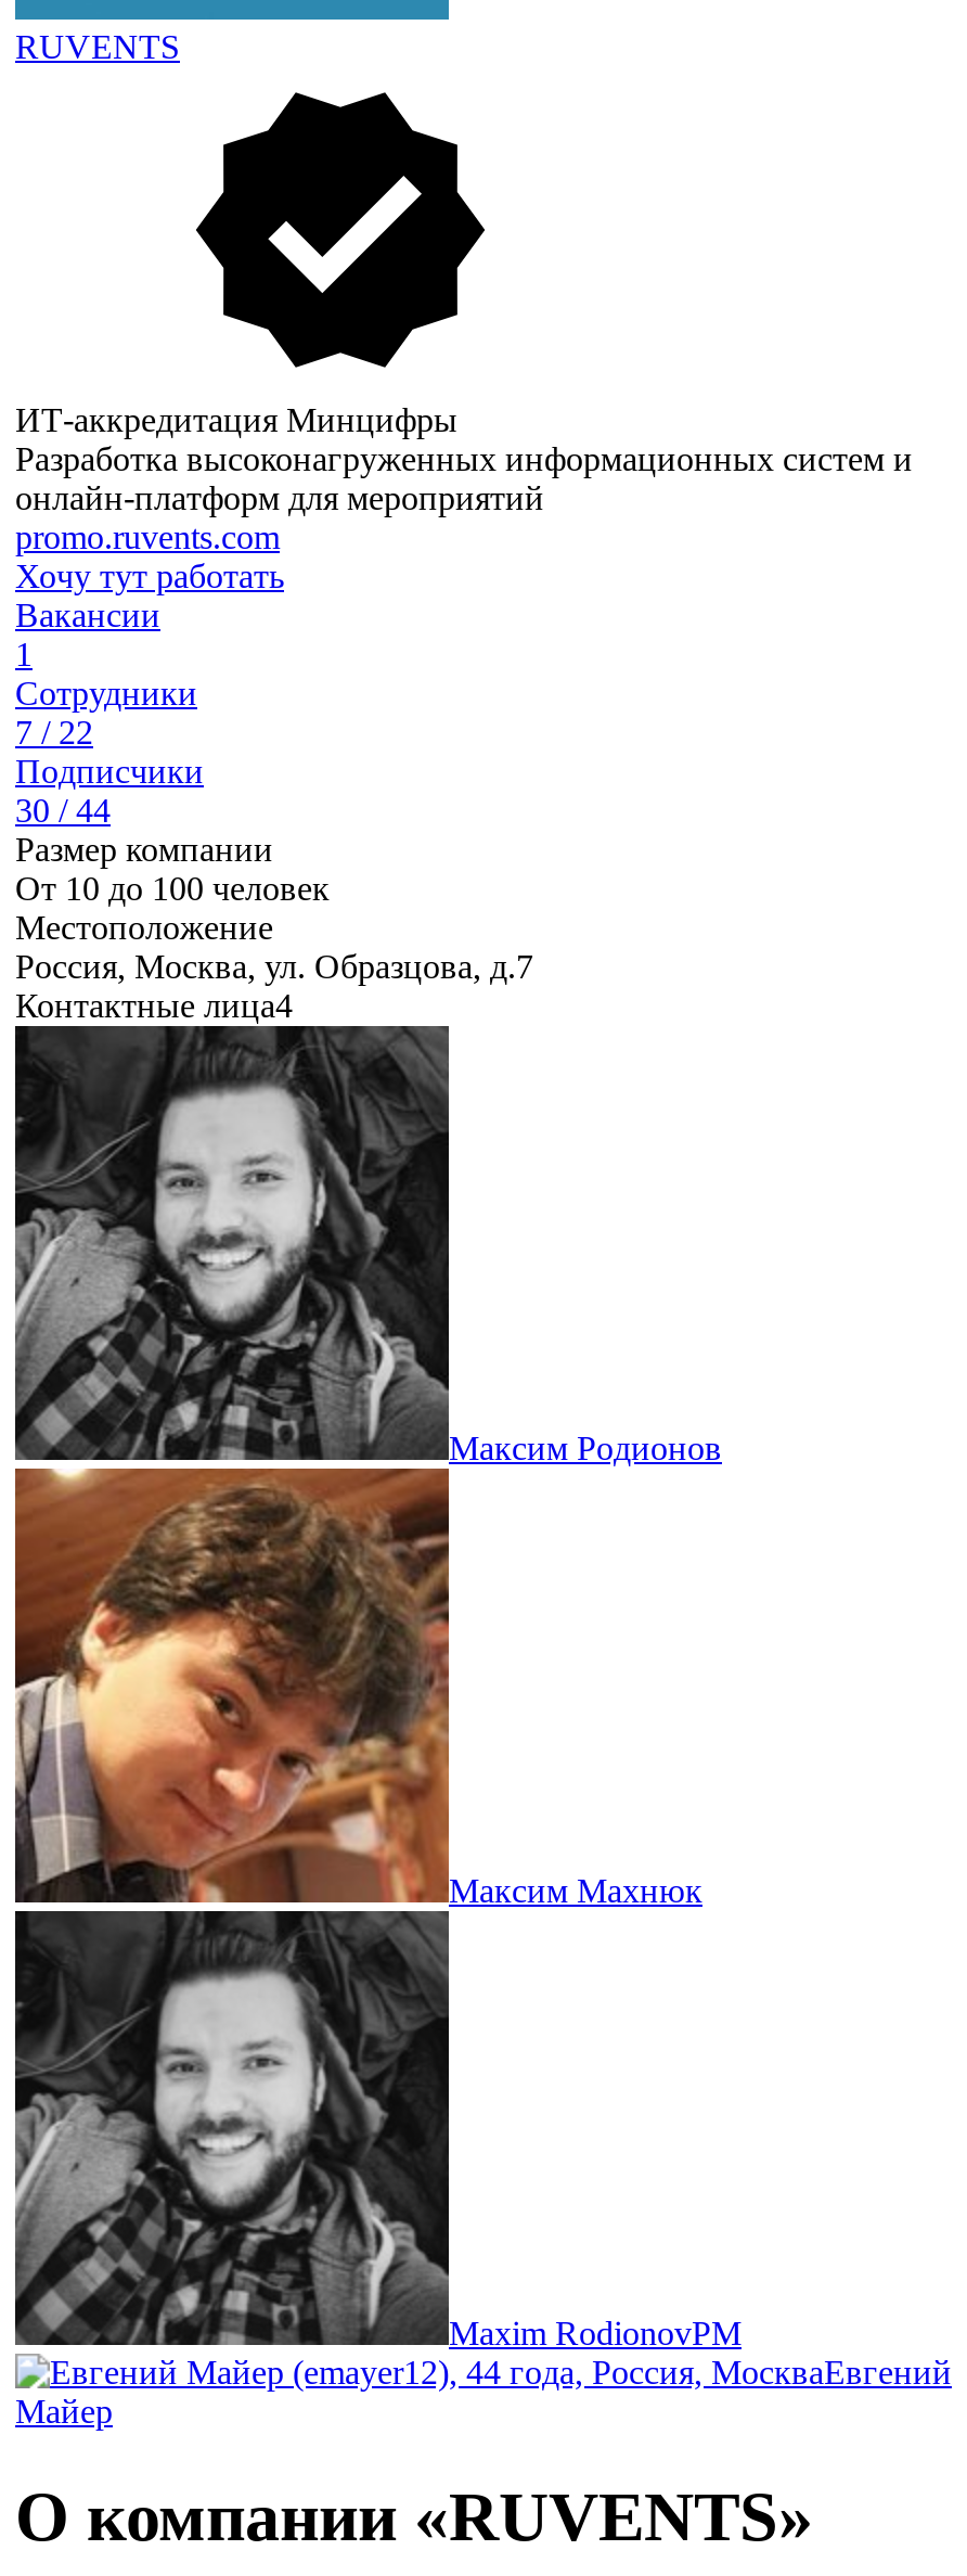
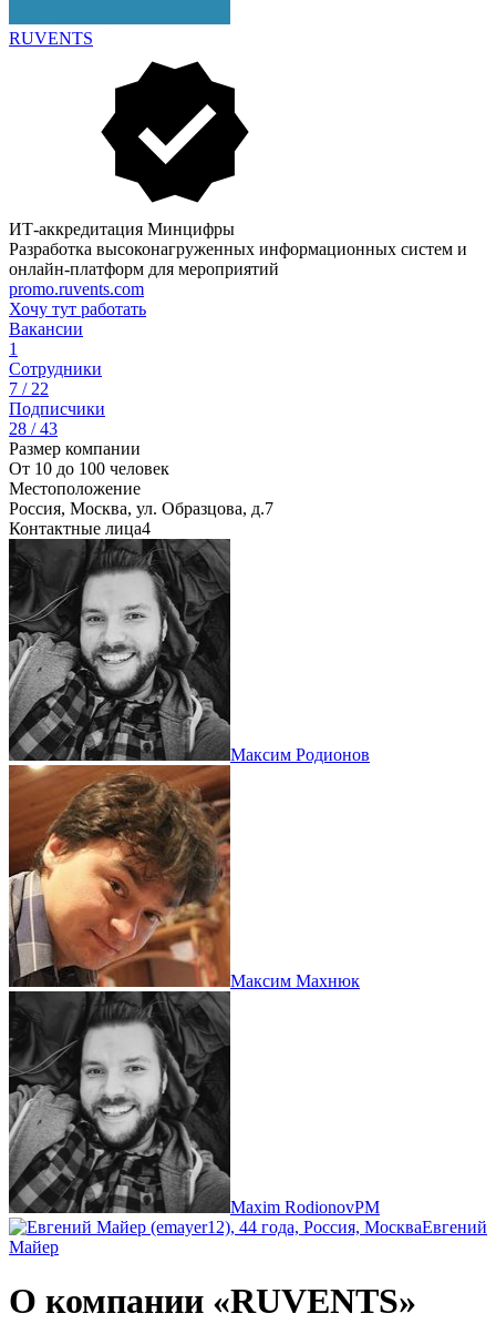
[15,792,111,829] 30 / 44 -> [9,419,58,438] 28 / 43

